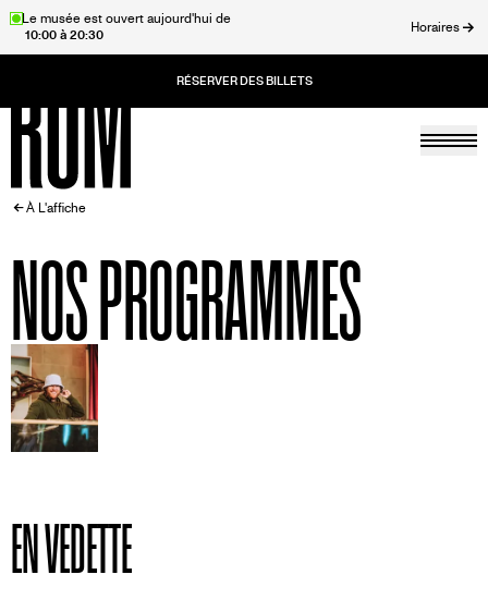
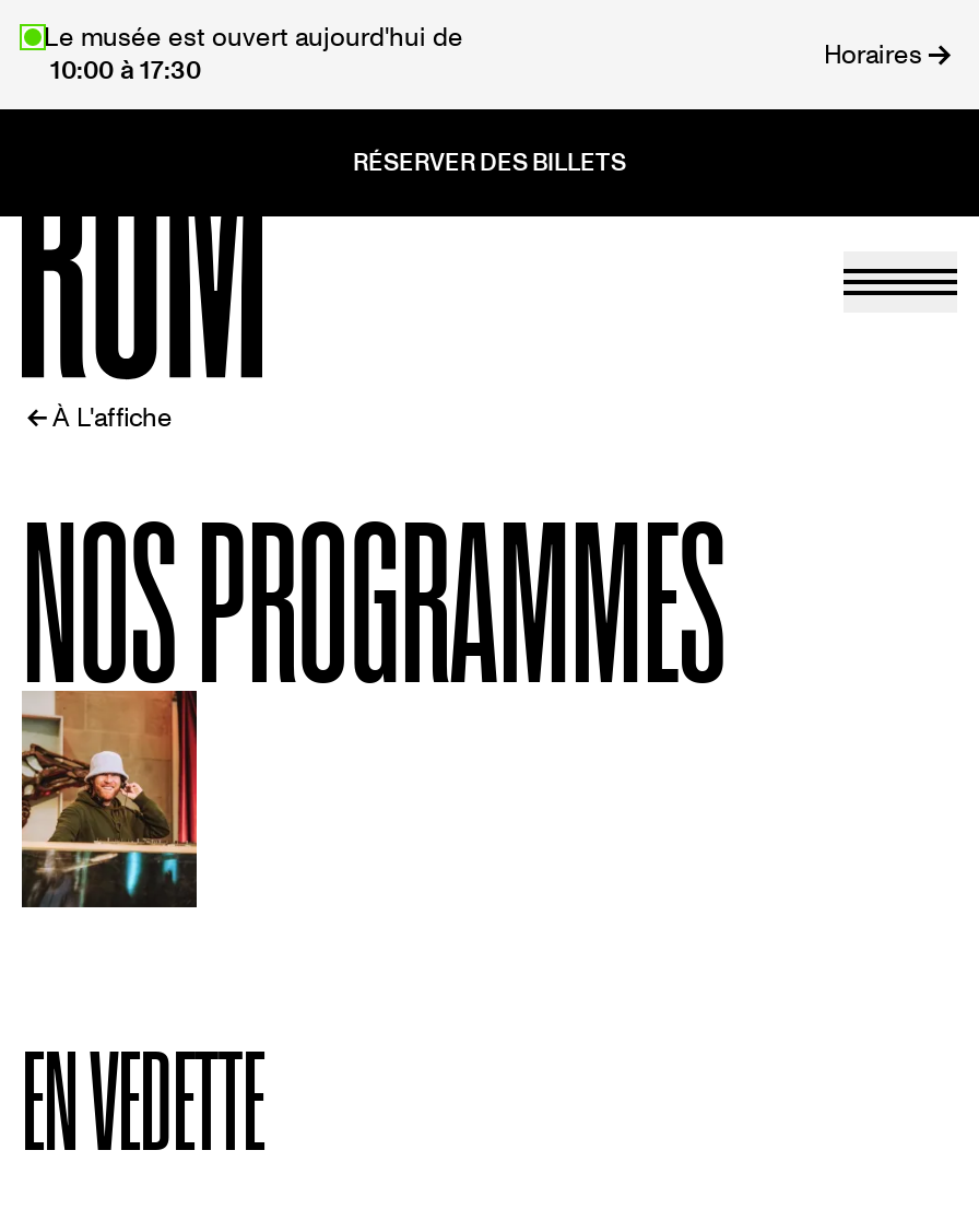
[25,27,103,42] 10:00 à 20:30 -> [50,55,201,85] 10:00 à 17:30

